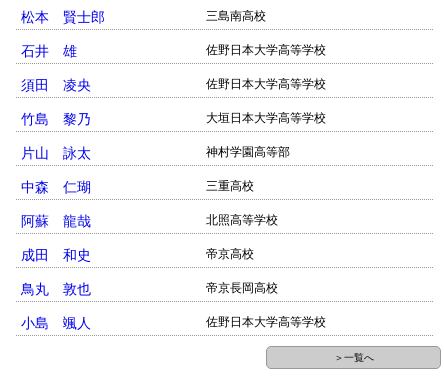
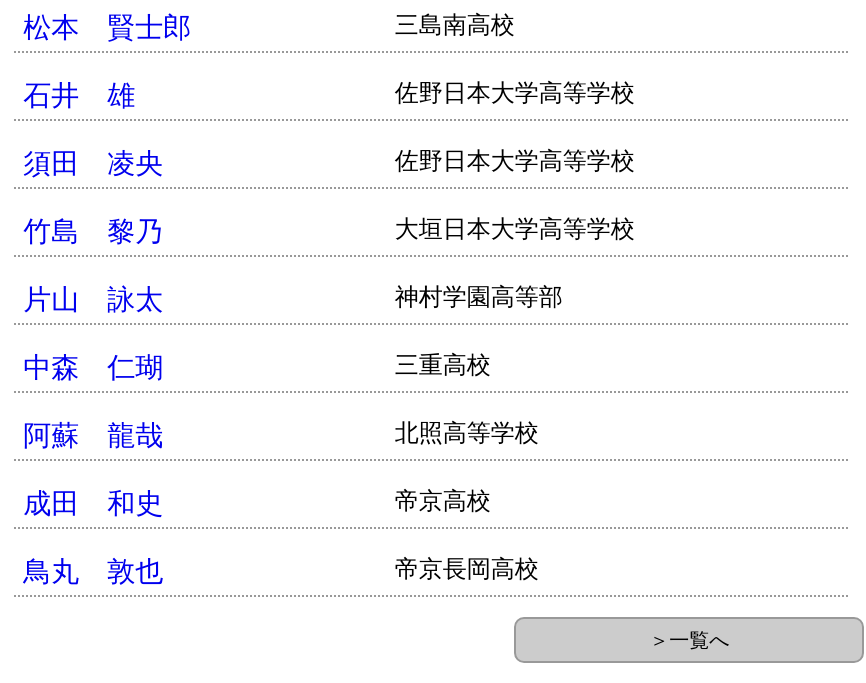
[21,315,326,331] 小島 颯人 | 佐野日本大学高等学校 -> none

